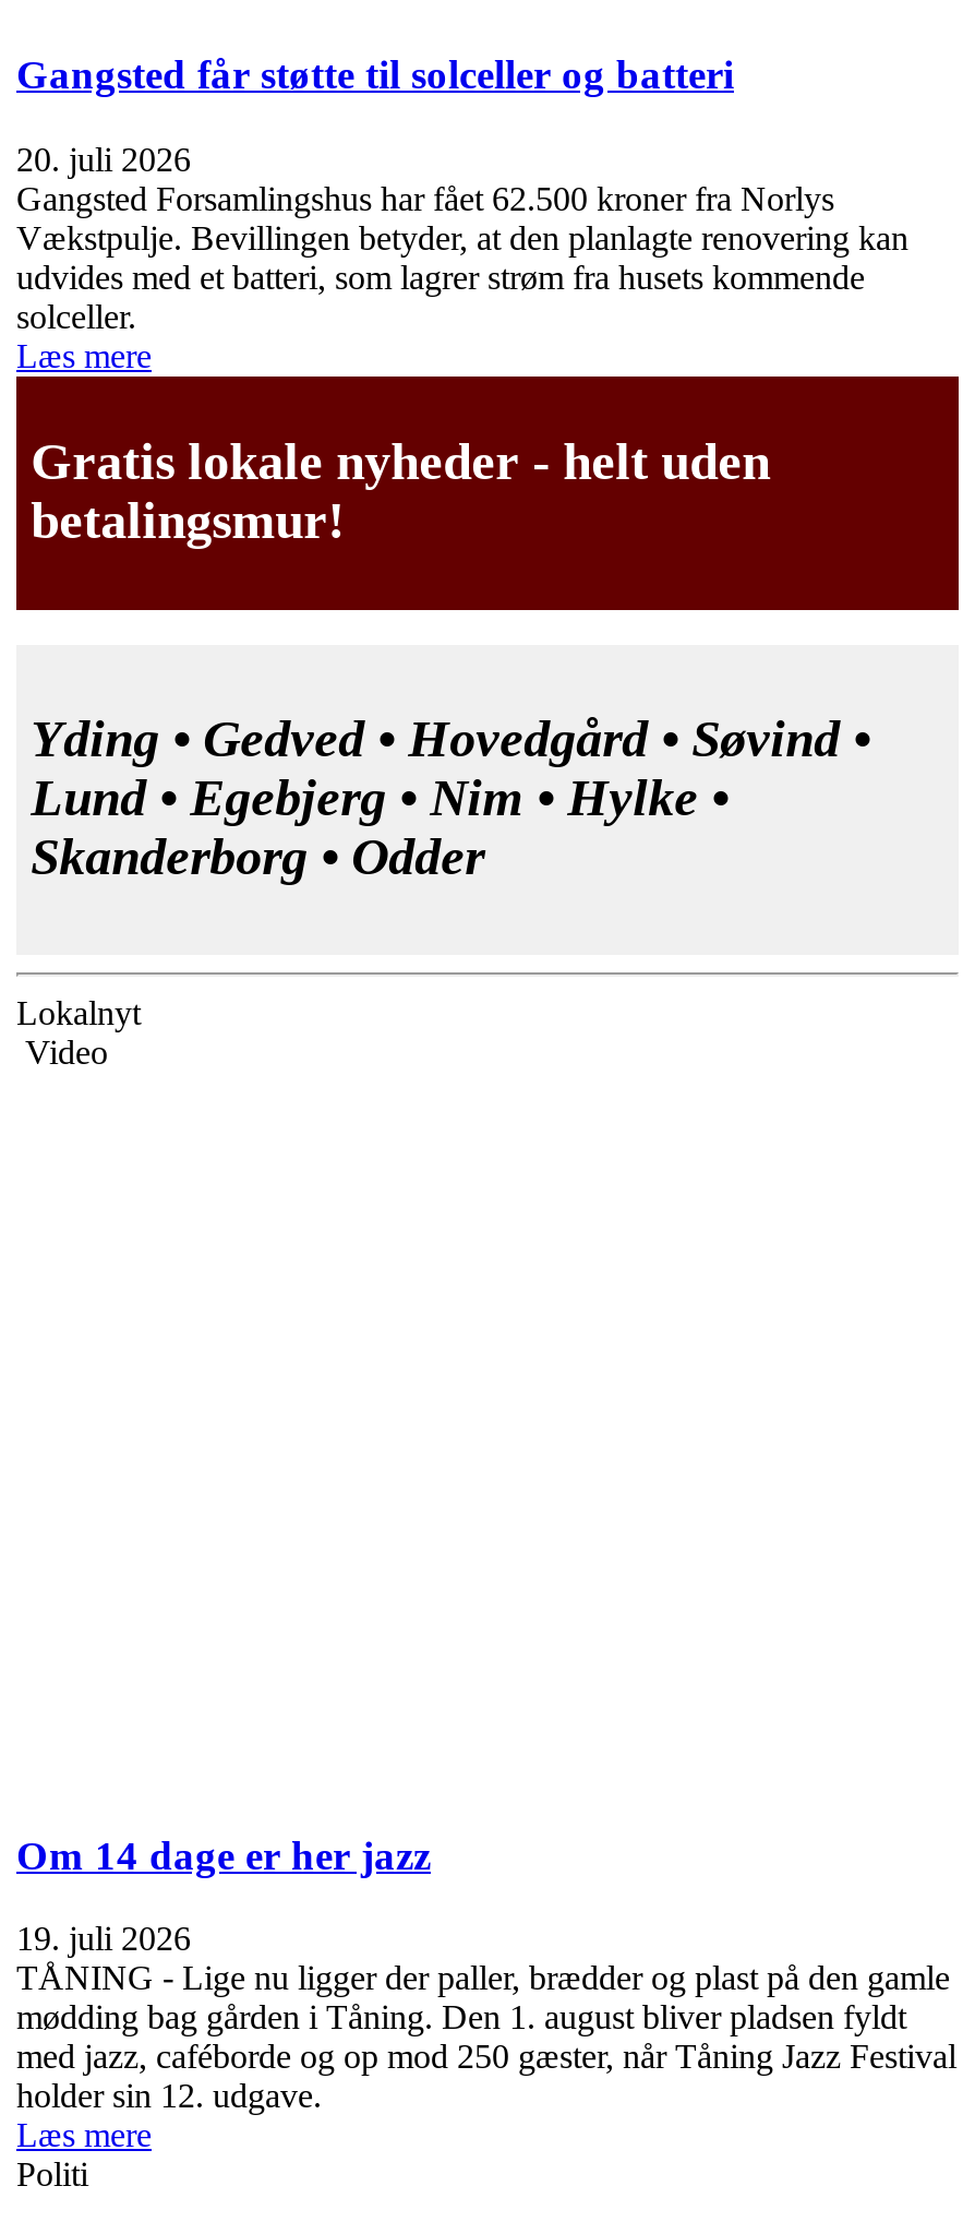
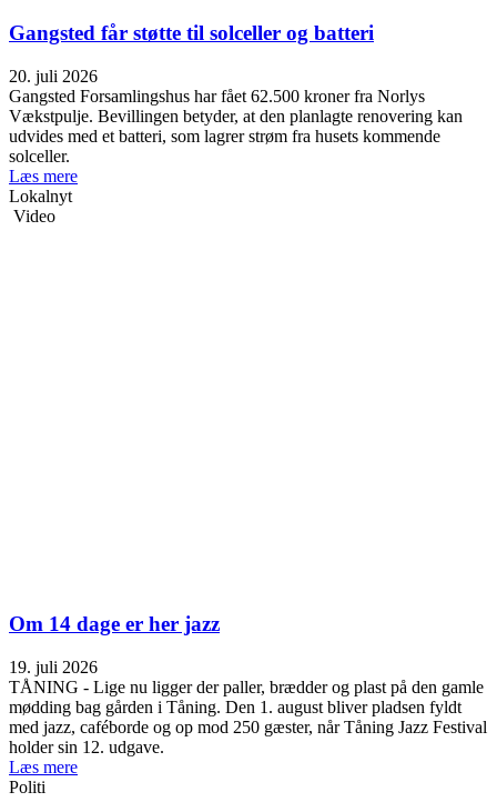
[14,374,961,612] [image] | Gratis lokale nyheder - helt uden | betalingsmur! -> none
[31,711,871,886] Yding • Gedved • Hovedgård • Søvind • | Lund • Egebjerg • Nim • Hylke • | Skanderborg • Odder -> none

